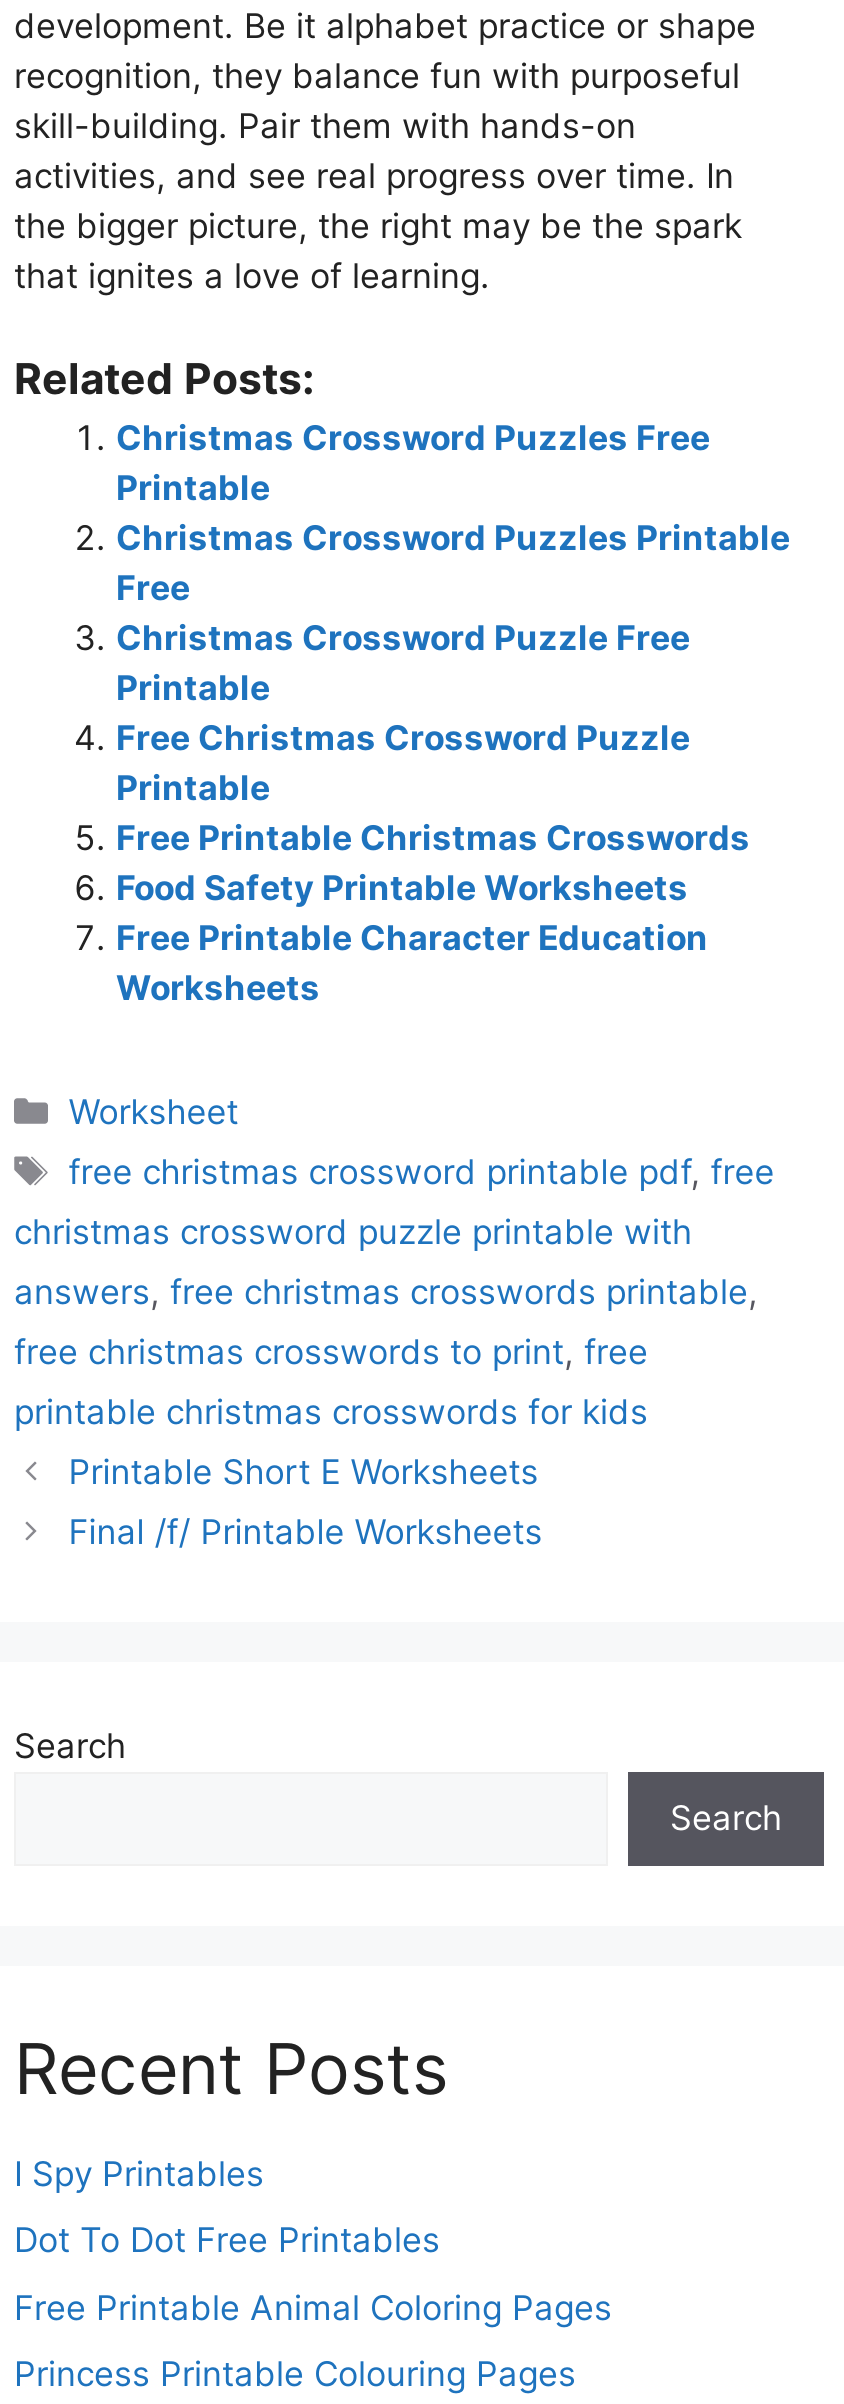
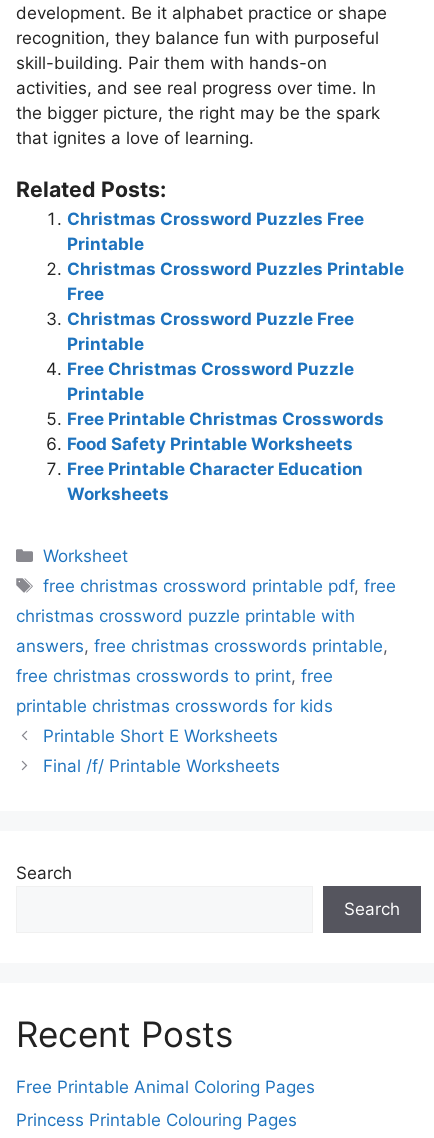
[14,2154,440,2261] I Spy Printables | Dot To Dot Free Printables -> none

